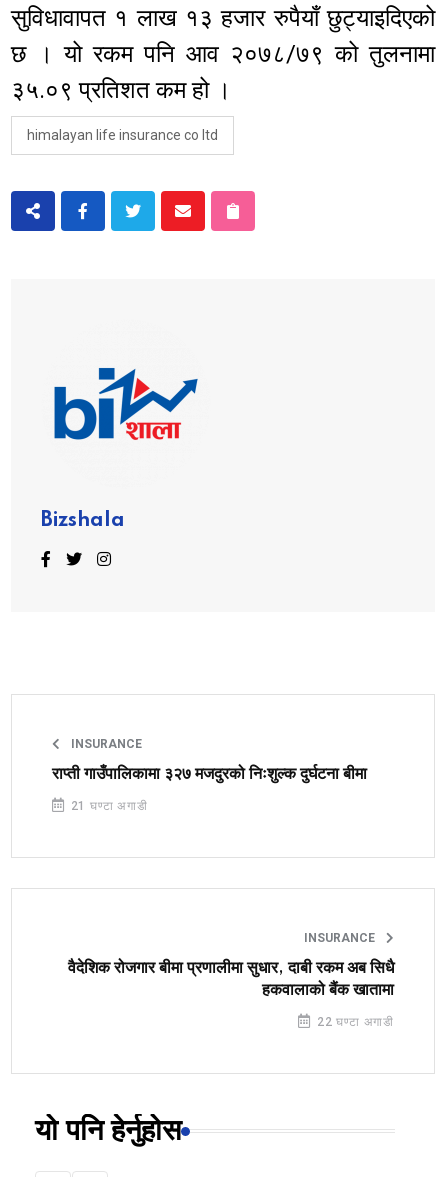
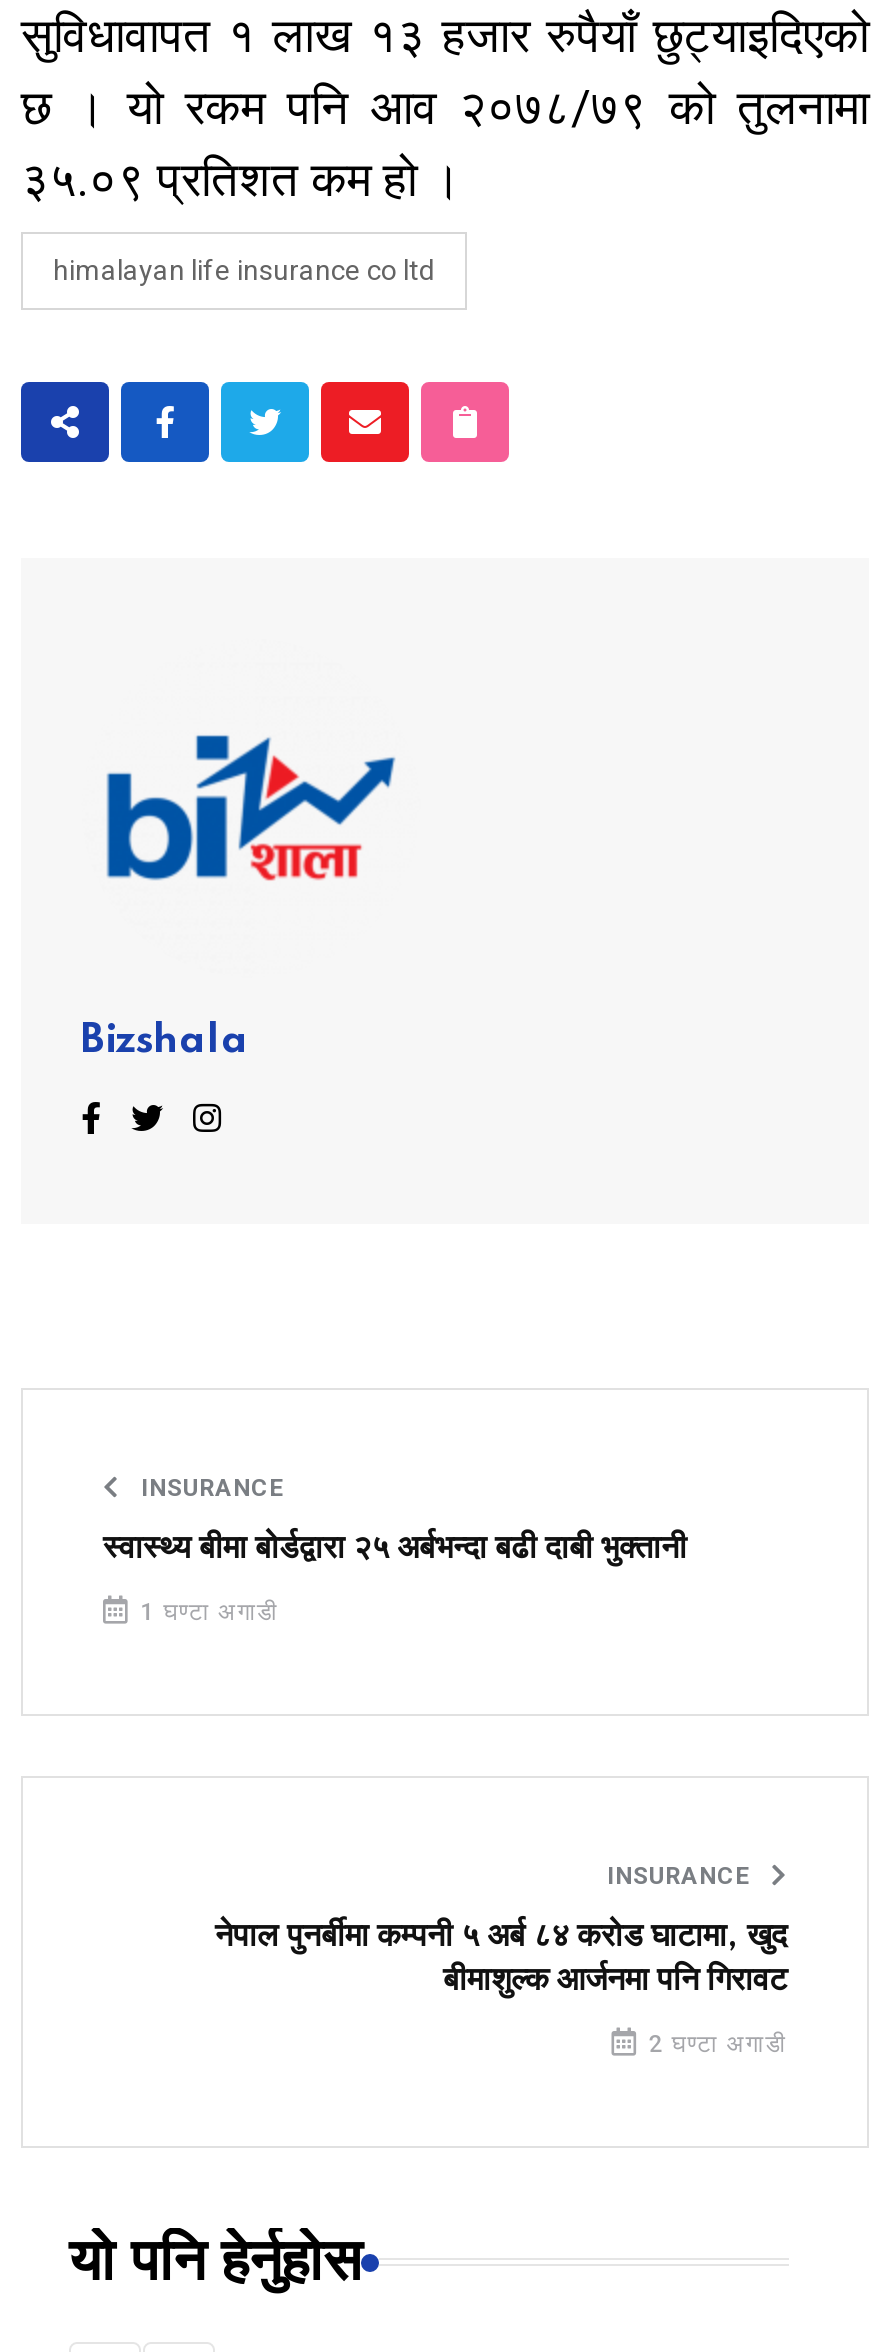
[52,765,367,783] राप्ती गाउँपालिकामा ३२७ मजदुरको निःशुल्क दुर्घटना बीमा -> [103,1531,687,1567] स्वास्थ्य बीमा बोर्डद्वारा २५ अर्बभन्दा बढी दाबी भुक्तानी
[67,799,148,813] 21 घण्टा अगाडी -> [133,1599,279,1627] 1 घण्टा अगाडी
[68,959,394,999] वैदेशिक रोजगार बीमा प्रणालीमा सुधार, दाबी रकम अब सिधै | हकवालाको बैंक खातामा -> [215,1919,787,1999] नेपाल पुनर्बीमा कम्पनी ५ अर्ब ८४ करोड घाटामा, खुद | बीमाशुल्क आर्जनमा पनि गिरावट
[313,1015,394,1029] 22 घण्टा अगाडी -> [641,2031,787,2059] 2 घण्टा अगाडी

